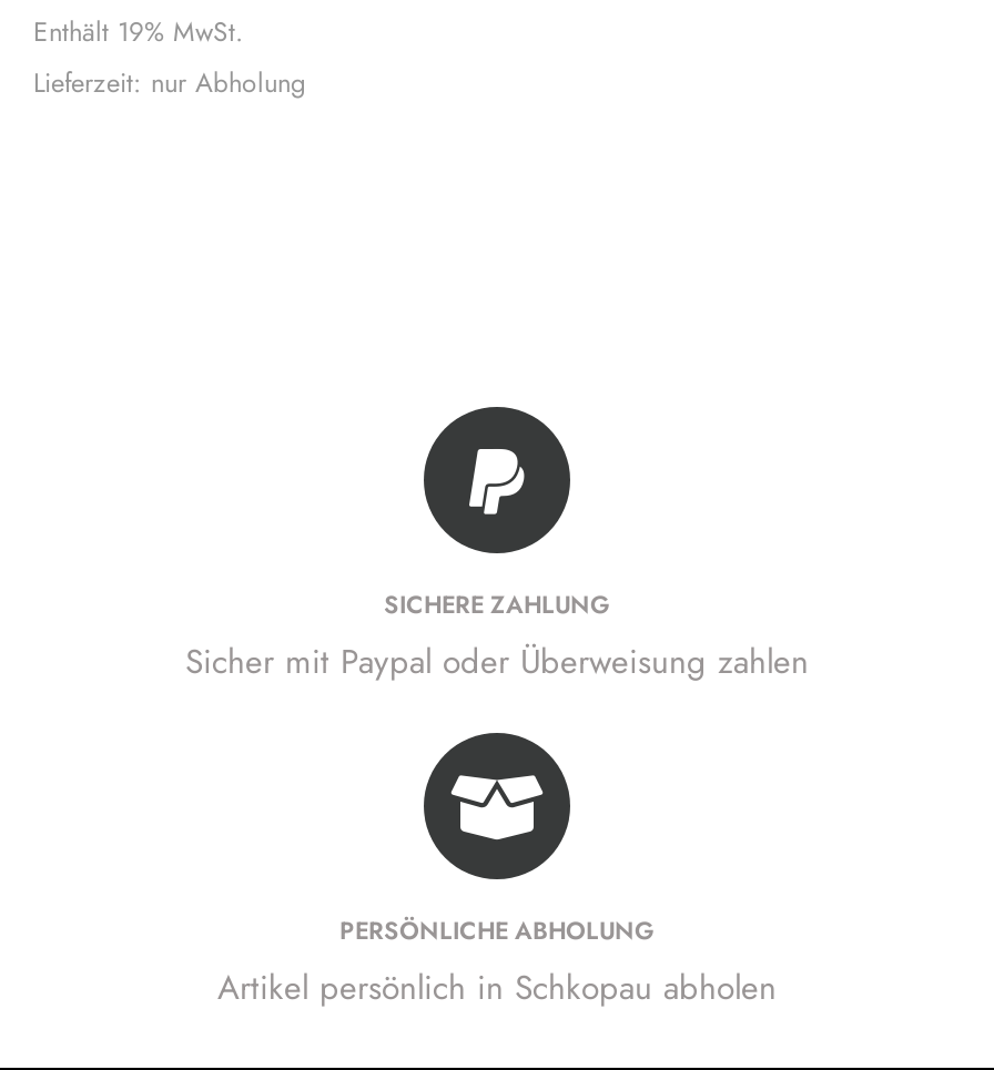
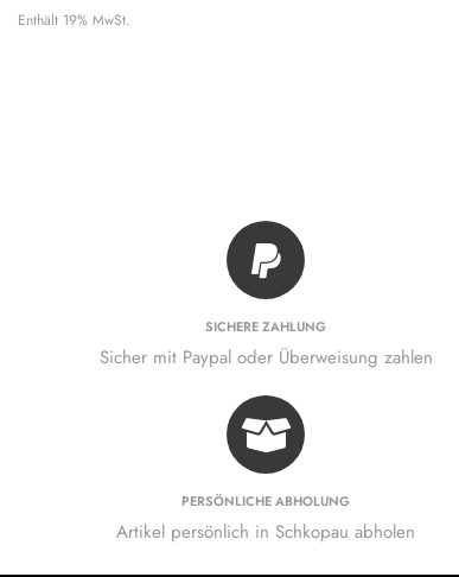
[33,64,306,104] Lieferzeit: nur Abholung -> none

